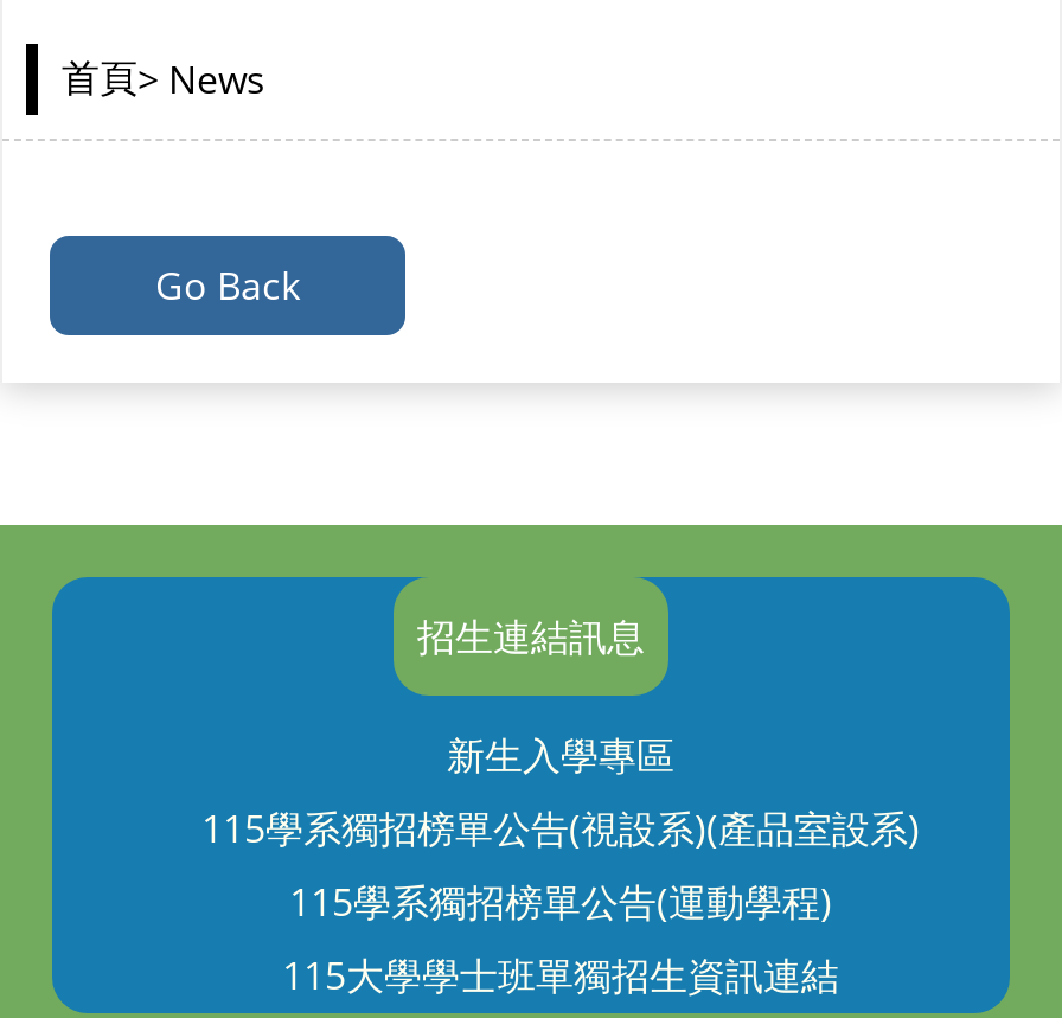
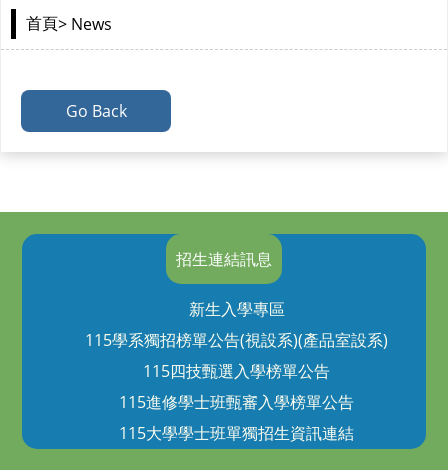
[289,876,832,928] 115學系獨招榜單公告(運動學程) -> [119,360,354,413] 115四技甄選入學榜單公告 | 115進修學士班甄審入學榜單公告

